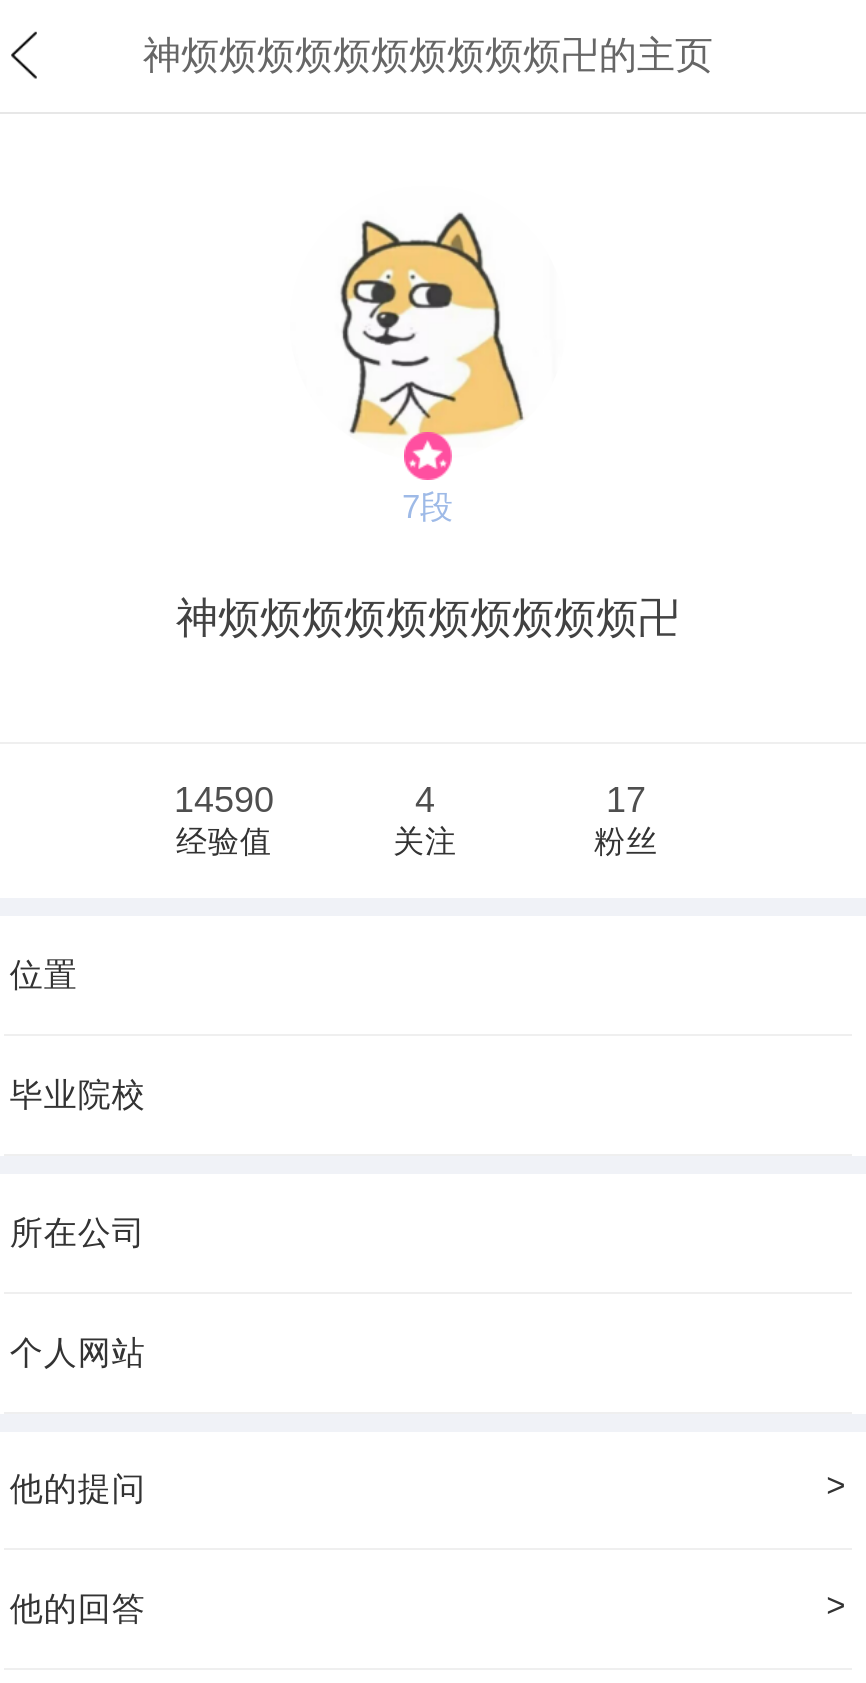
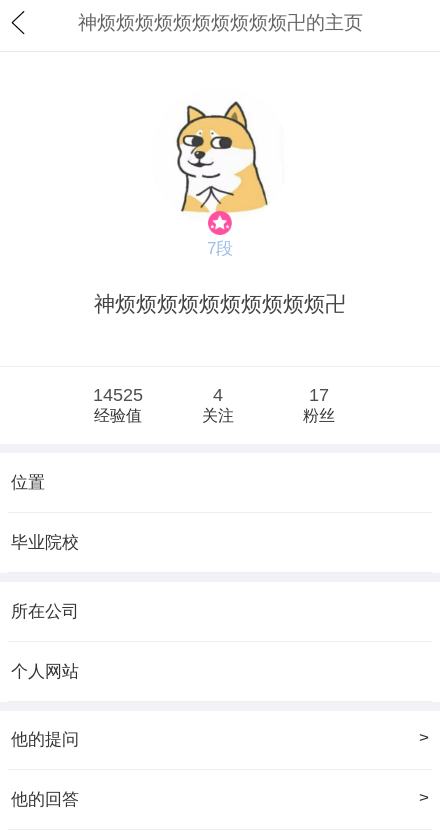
[174,779,274,819] 14590 -> [93,384,143,404] 14525

